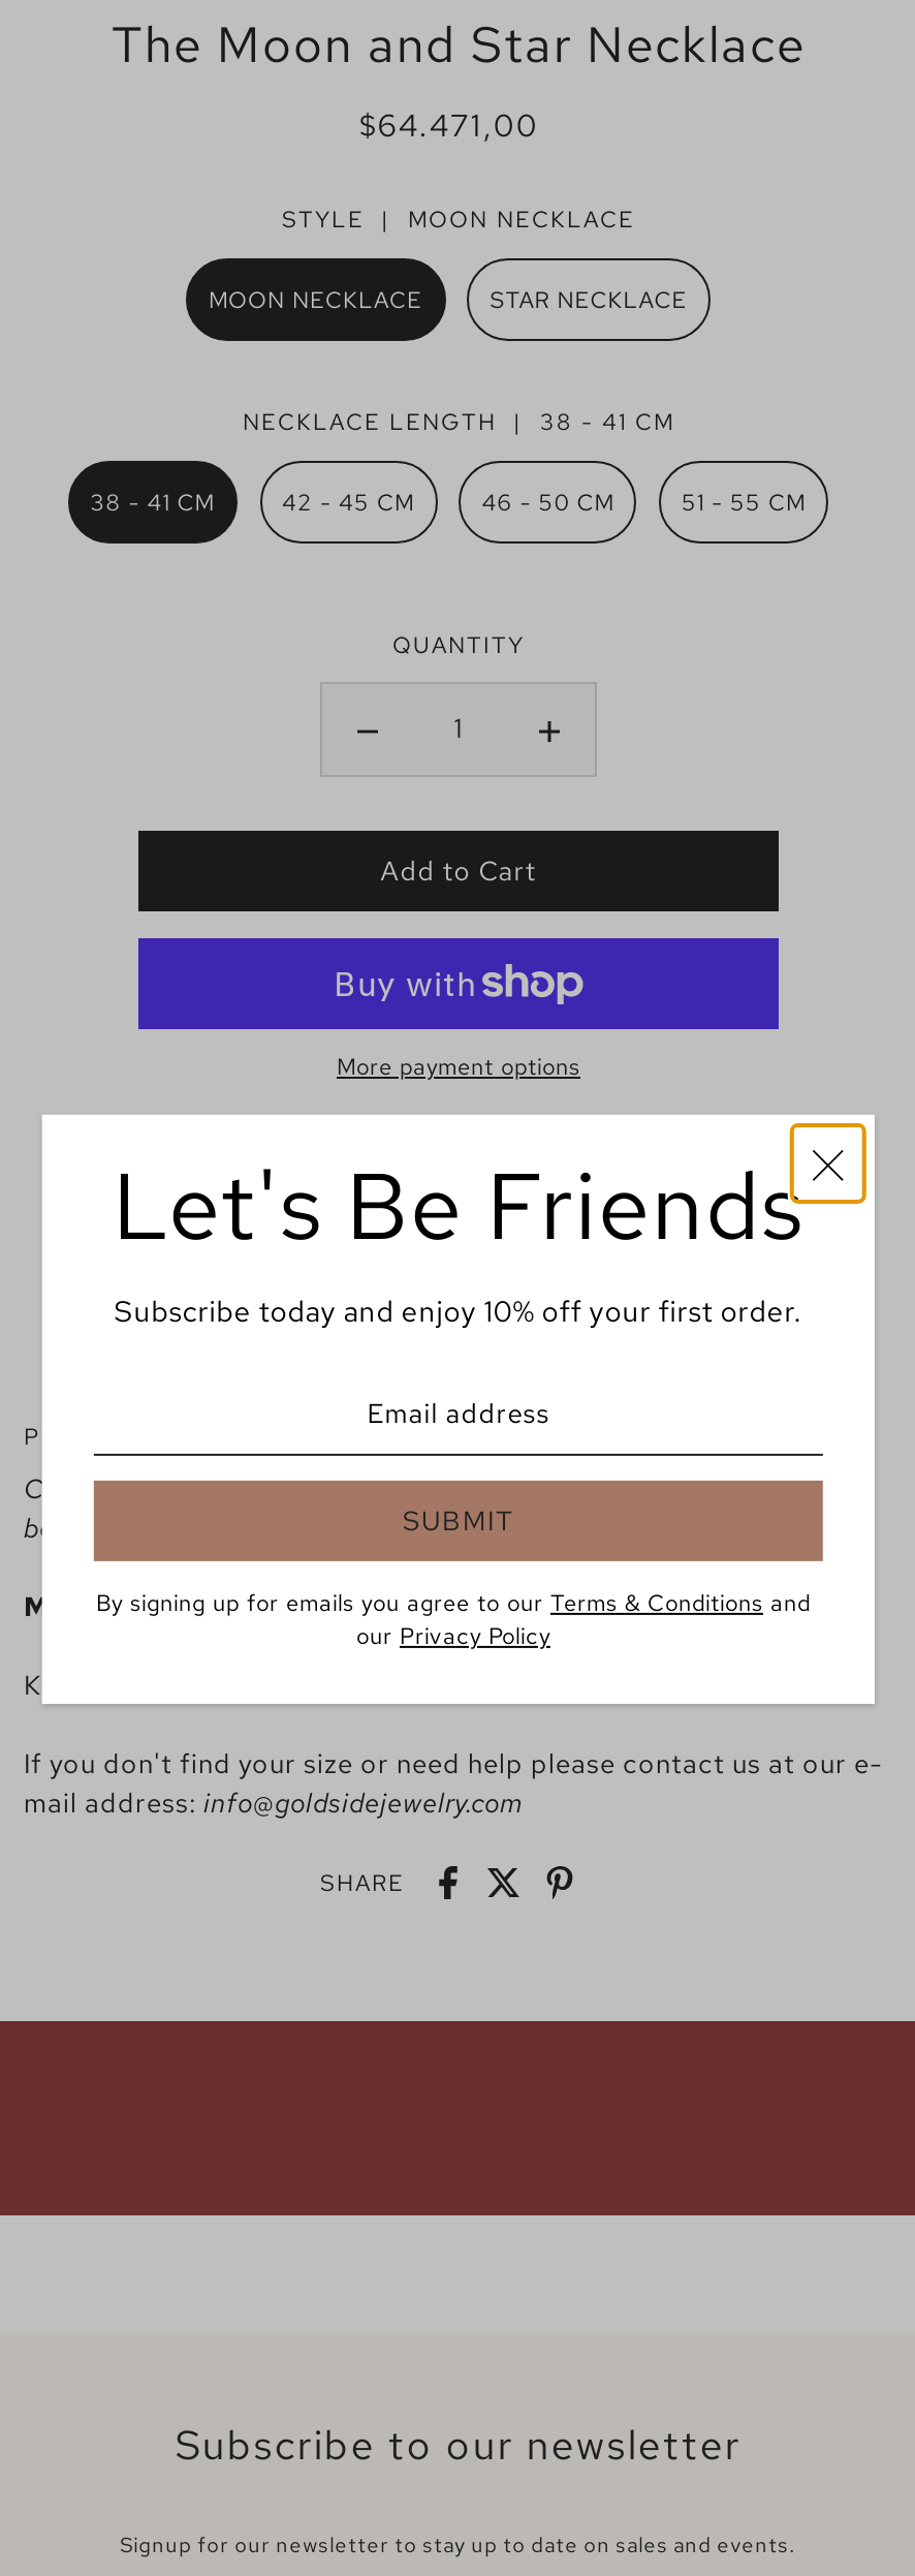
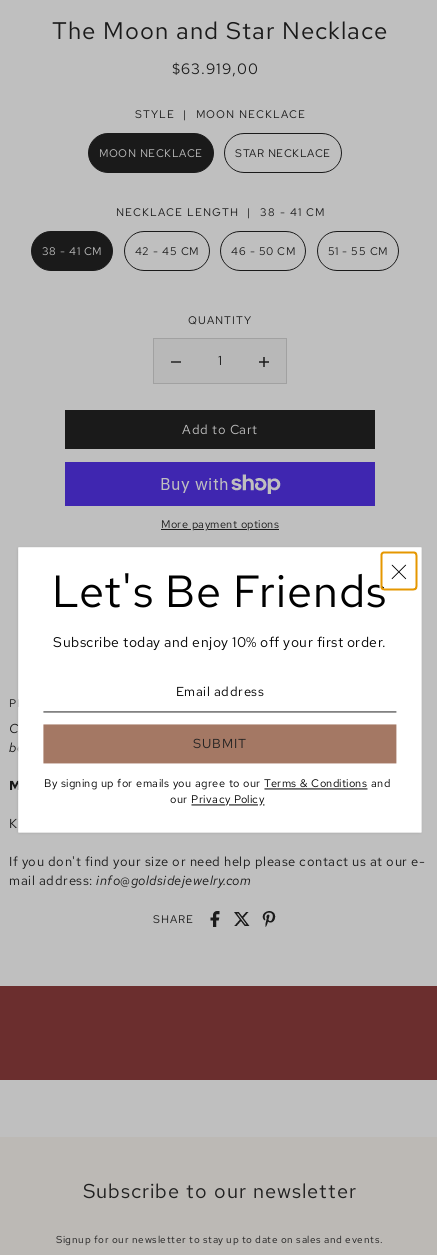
[359,105,539,144] $64.471,00 -> [172,59,259,78] $63.919,00

